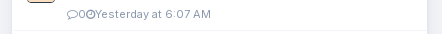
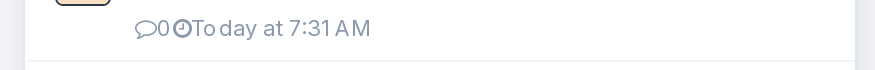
[95,7,211,21] Yesterday at 6:07 AM -> [191,14,371,42] Today at 7:31 AM

